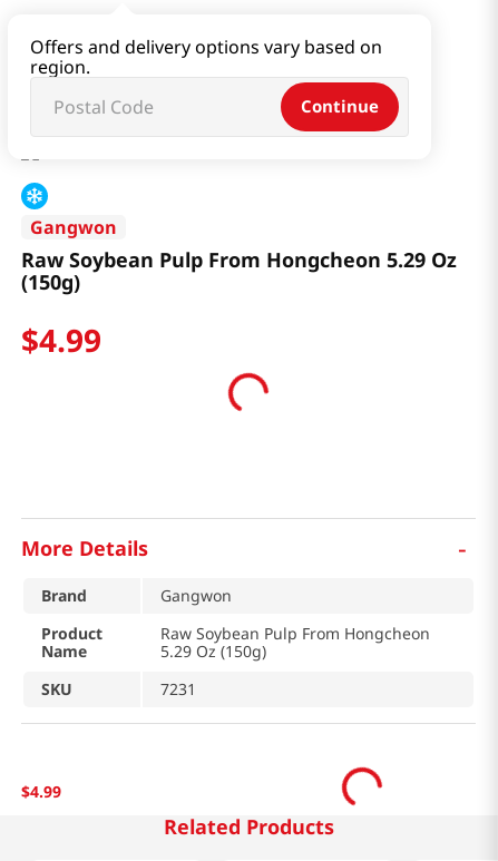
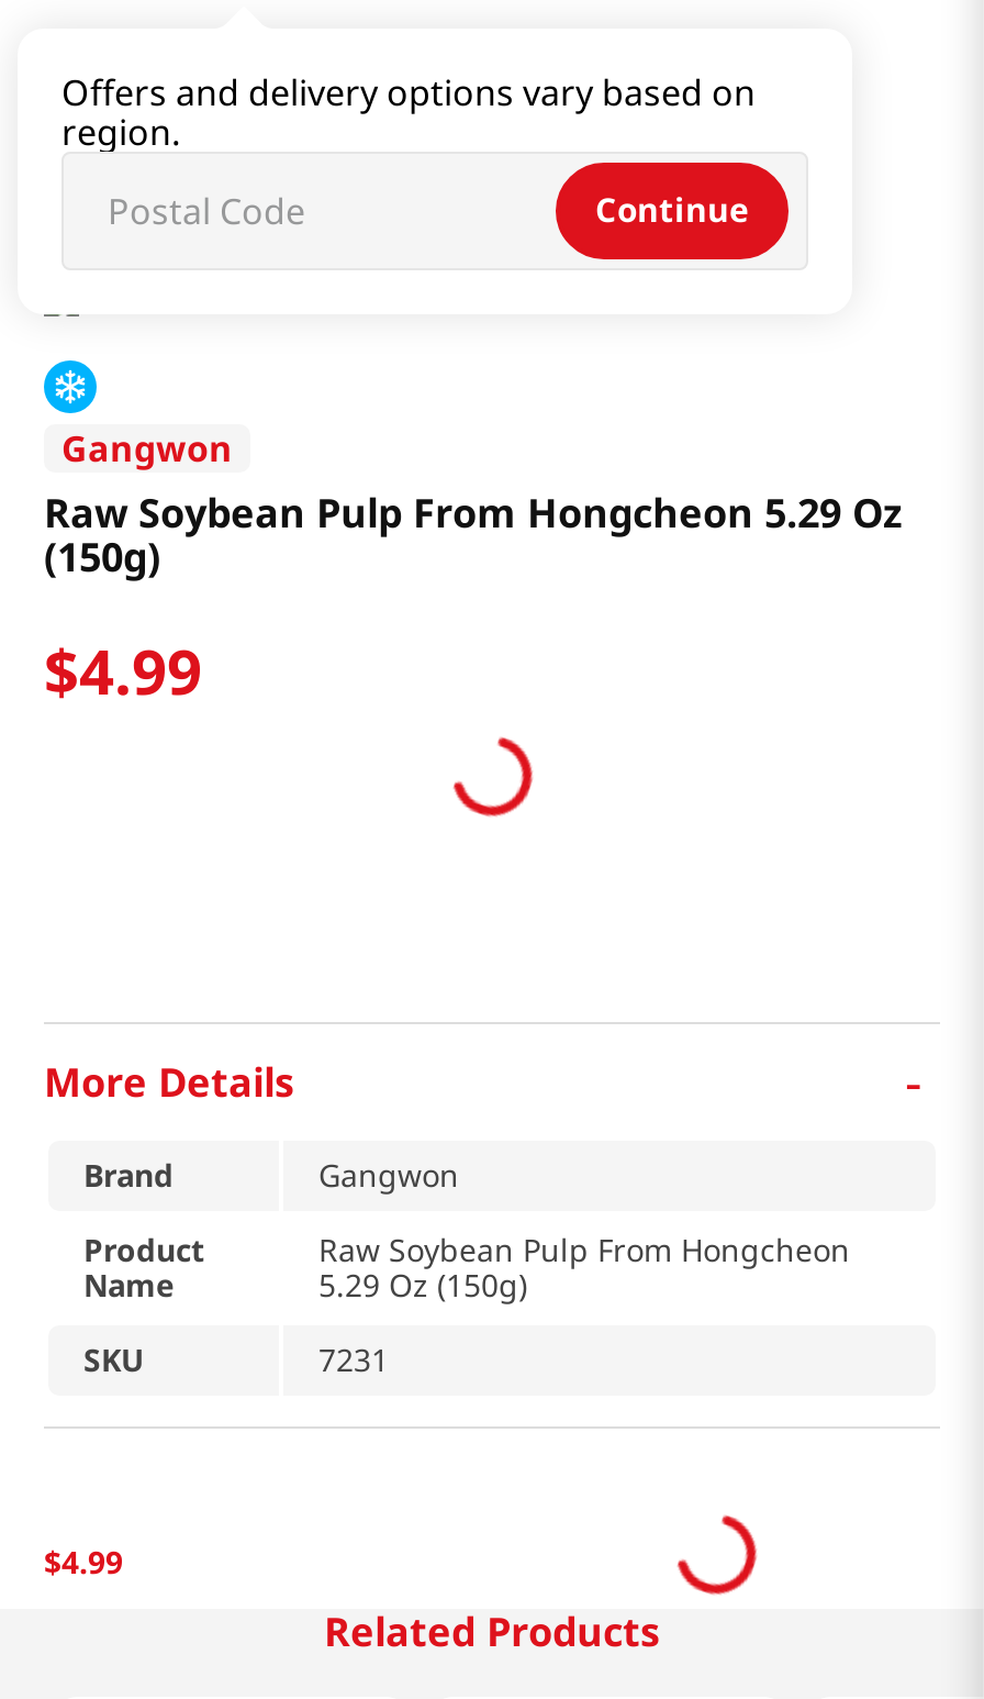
[227,372,268,413] [image] -> [452,736,534,818] [image]
[341,766,382,808] [image] -> [677,1514,758,1596] [image]

